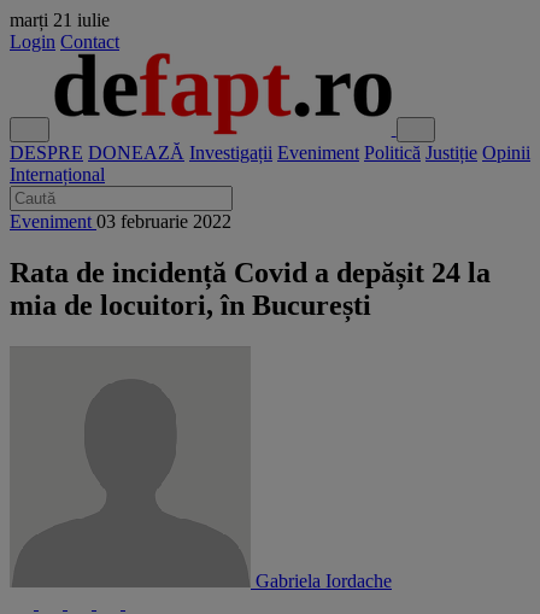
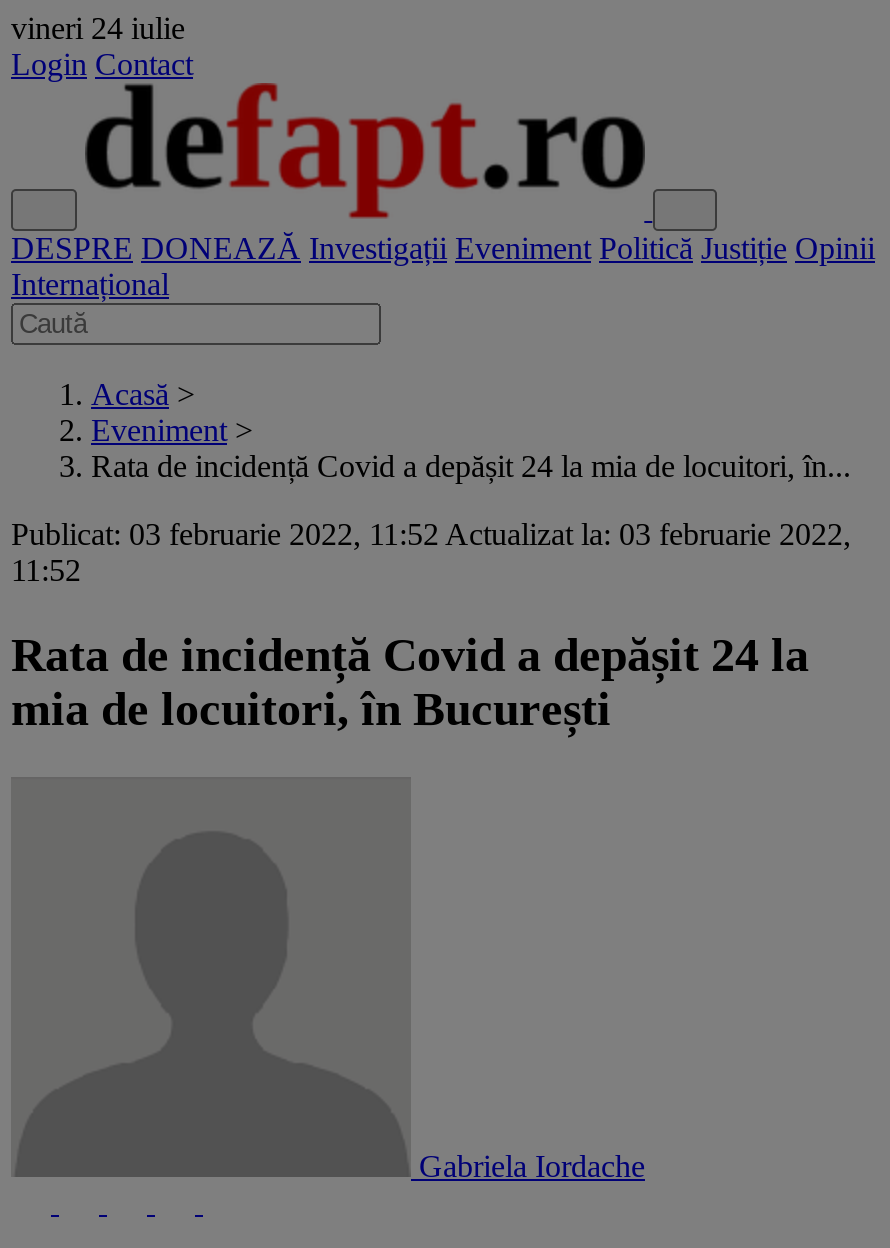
[10,10,110,30] marți 21 iulie -> [11,11,185,45] vineri 24 iulie
[10,211,231,232] Eveniment03 februarie 2022 -> [11,377,851,587] Acasă > | Eveniment > | Rata de incidență Covid a depășit 24 la mia de locuitori, în... | Publicat: 03 februarie 2022, 11:52 Actualizat la: 03 februarie 2022, | 11:52

